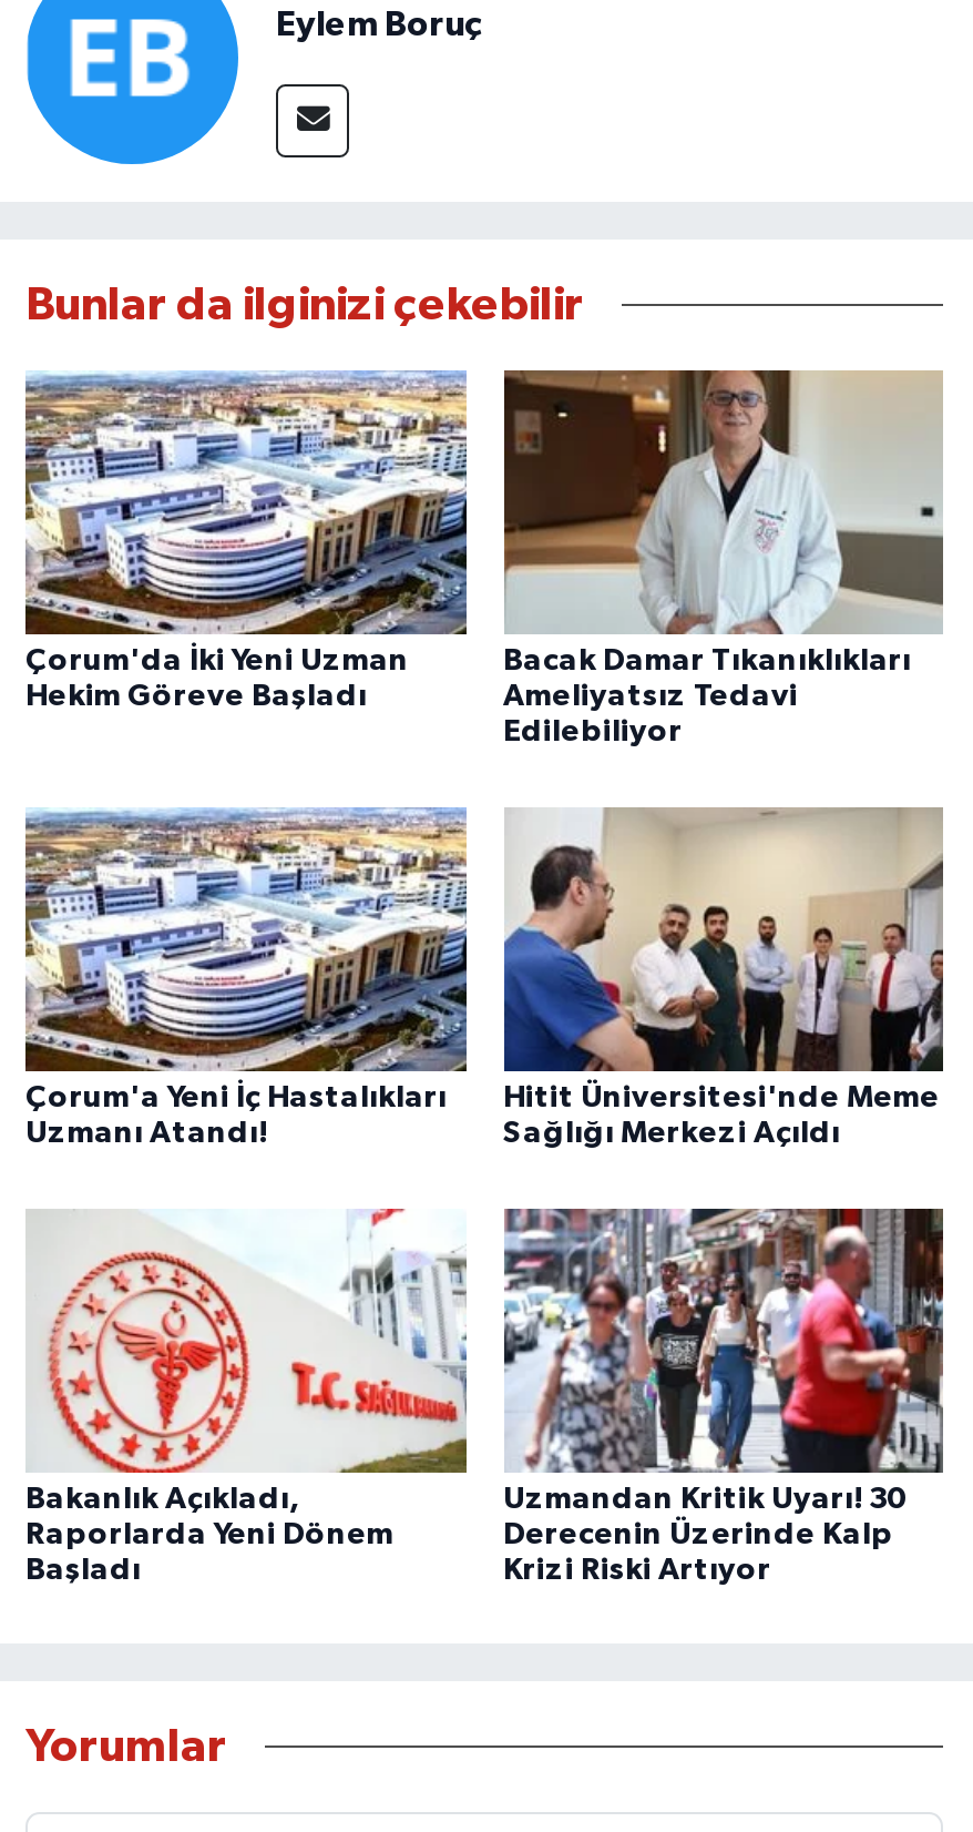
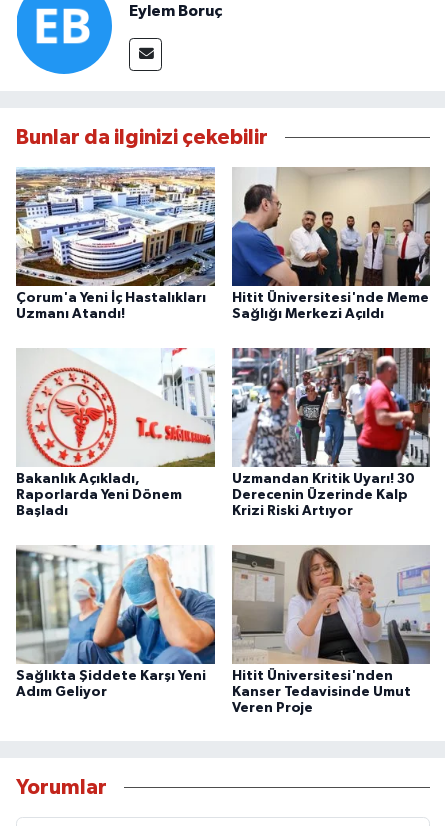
[502,368,943,748] [image] | Bacak Damar Tıkanıklıkları | Ameliyatsız Tedavi | Edilebiliyor -> none
[25,646,409,712] Çorum'da İki Yeni Uzman | Hekim Göreve Başladı -> none
moved [21,805,940,1586] -> [14,166,428,518]: [image] | Çorum'a Yeni İç Hastalıkları | Uzmanı Atandı! | ... | Derecenin Üzerinde Kalp | Krizi Riski Artıyor
none -> [15,544,216,699] [image] | Sağlıkta Şiddete Karşı Yeni | Adım Geliyor
none -> [231,545,430,715] [image] | Hitit Üniversitesi'nden | Kanser Tedavisinde Umut | Veren Proje

